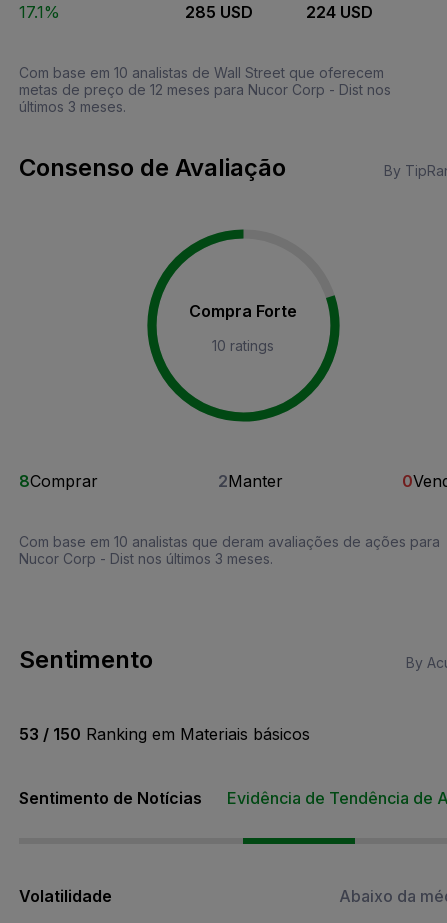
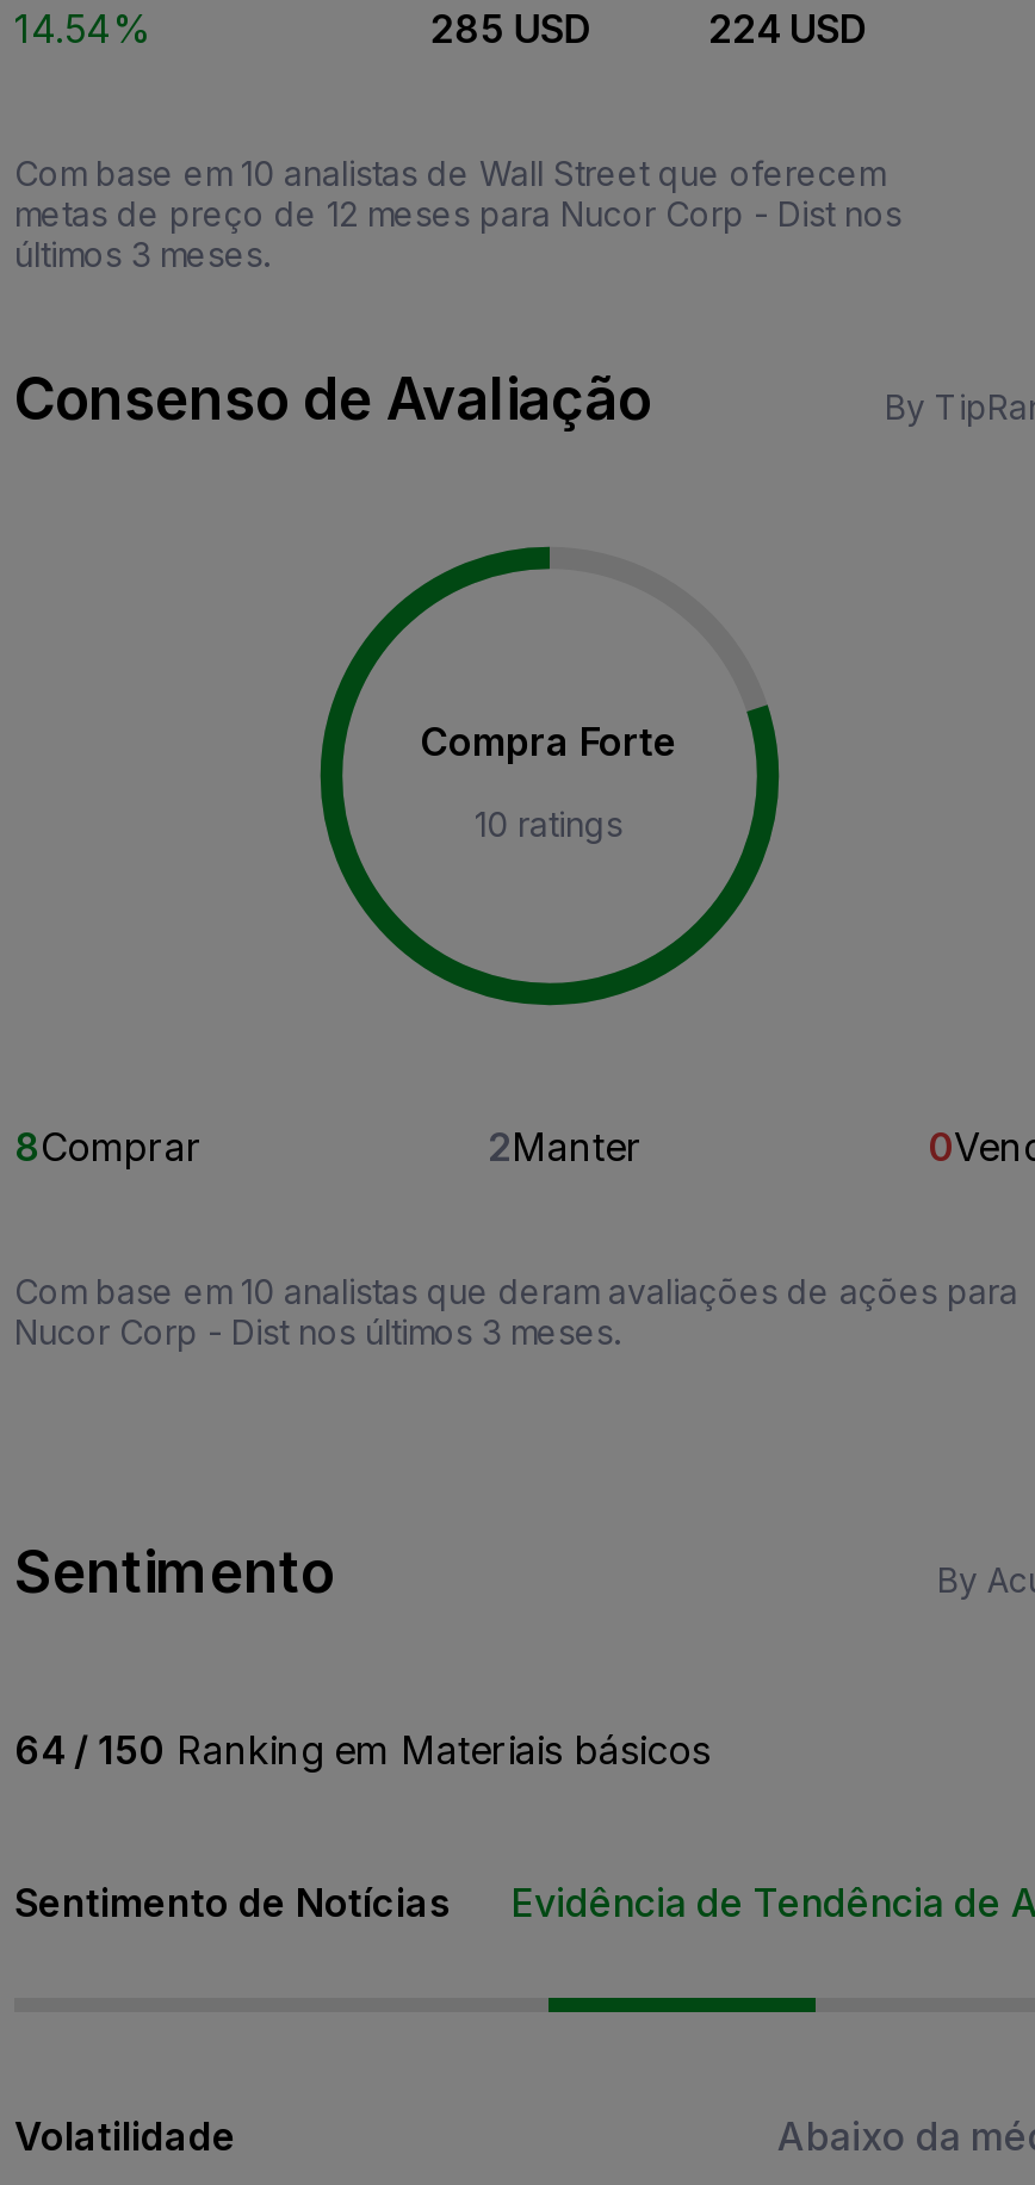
[19,2,60,22] 17.1% -> [14,5,150,53] 14.54%
[19,724,310,744] 53 / 150 Ranking em Materiais básicos -> [14,1726,711,1774] 64 / 150 Ranking em Materiais básicos

